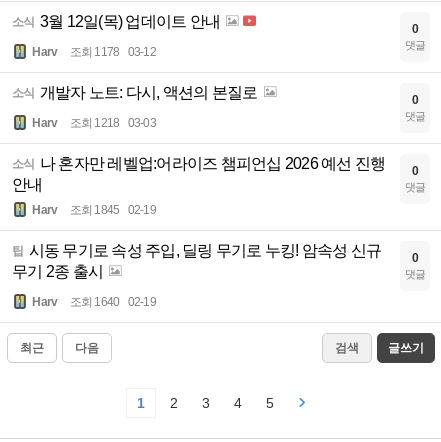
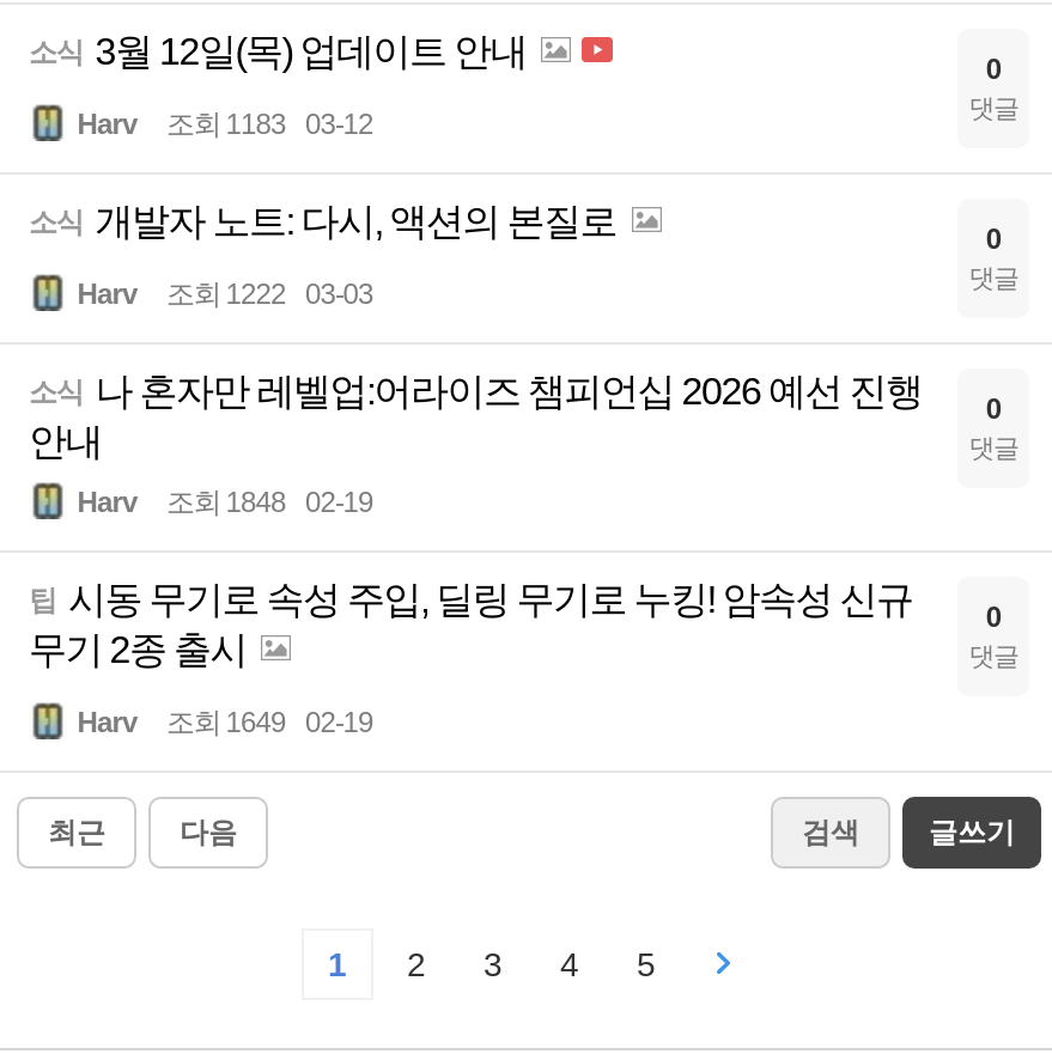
[32,45,156,59] Harv 조회 1178 03-12 -> [77,108,373,141] Harv 조회 1183 03-12
[32,116,156,130] Harv 조회 1218 03-03 -> [77,278,373,311] Harv 조회 1222 03-03
[32,203,156,217] Harv 조회 1845 02-19 -> [77,486,373,519] Harv 조회 1848 02-19
[32,295,156,309] Harv 조회 1640 02-19 -> [77,706,373,739] Harv 조회 1649 02-19

